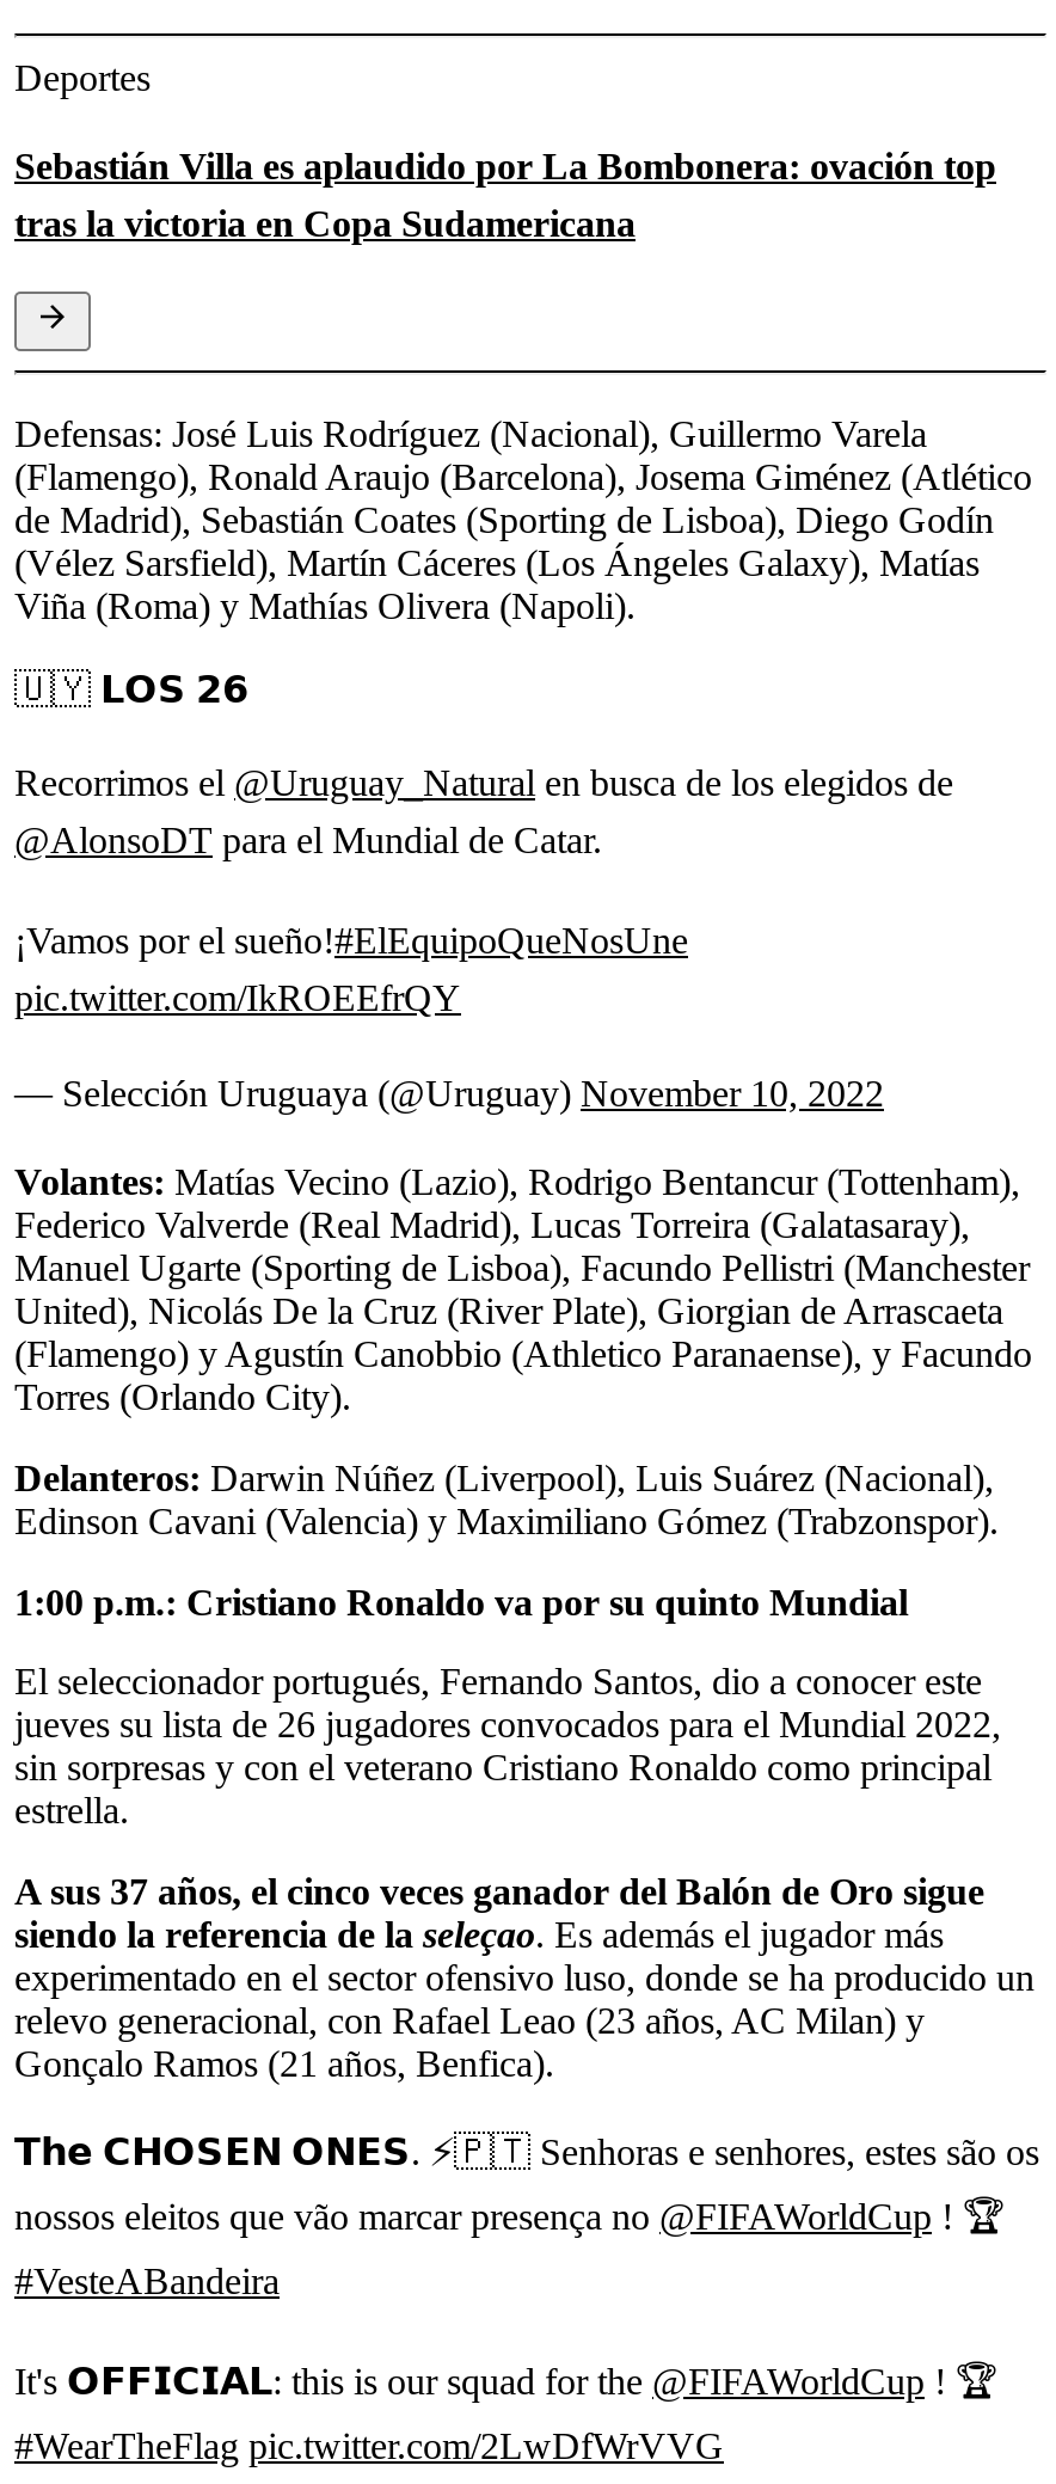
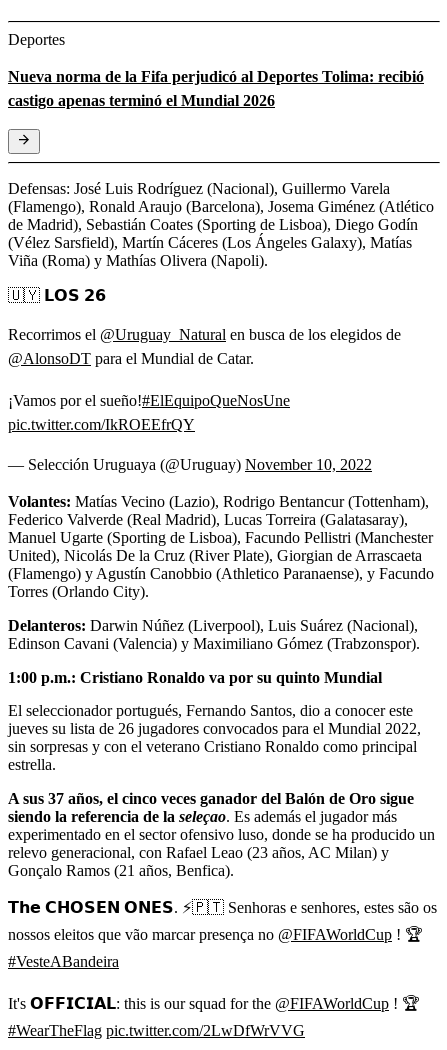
[14,146,996,244] Sebastián Villa es aplaudido por La Bombonera: ovación top | tras la victoria en Copa Sudamericana -> [8,68,424,109] Nueva norma de la Fifa perjudicó al Deportes Tolima: recibió | castigo apenas terminó el Mundial 2026

